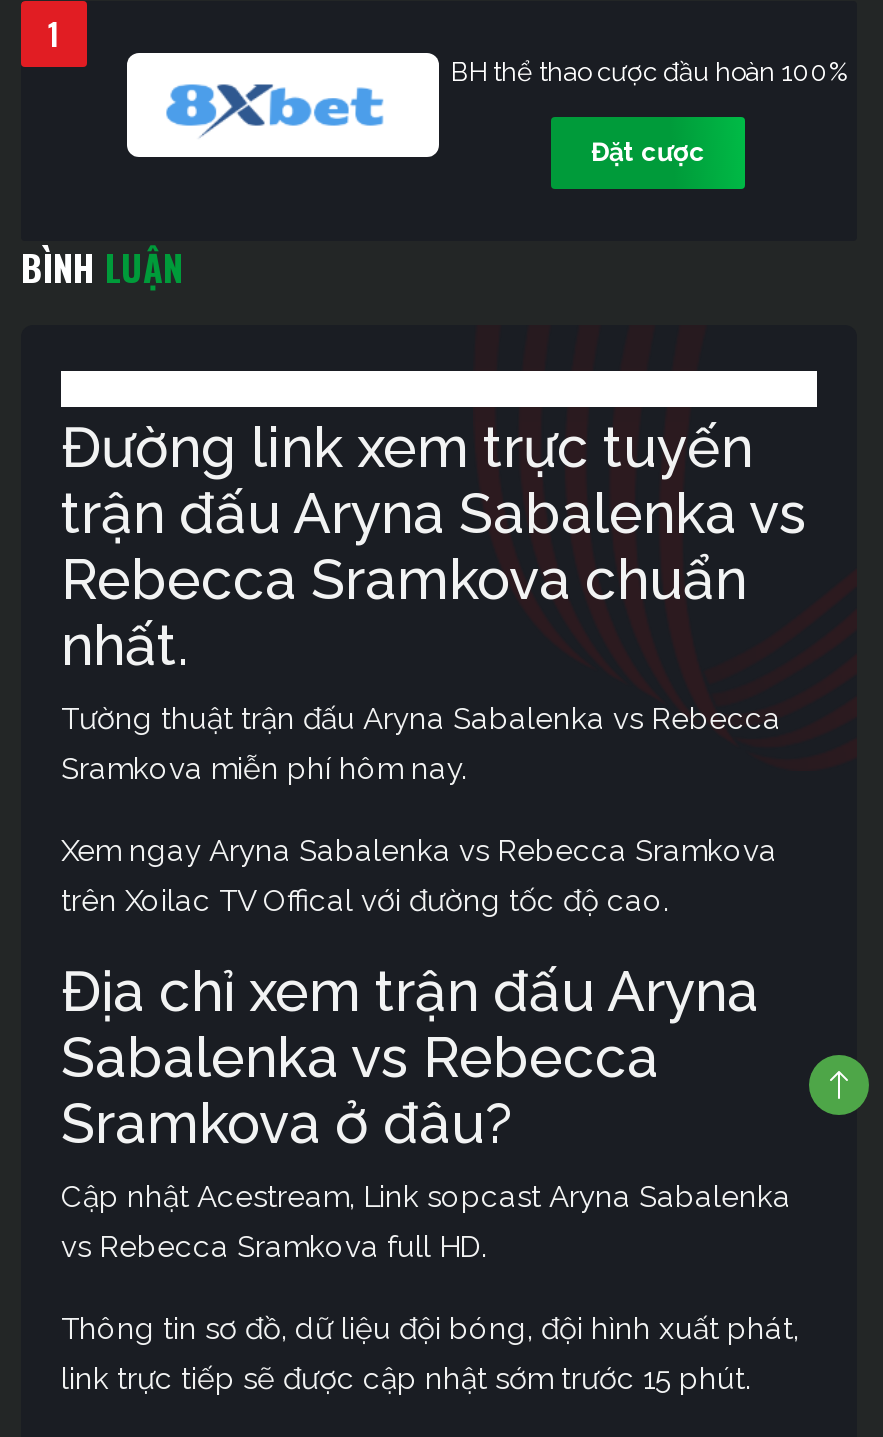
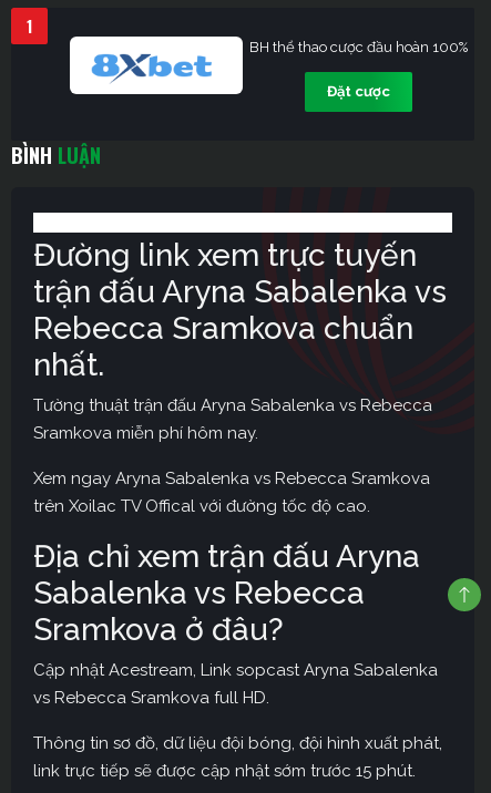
[807,1031,871,1117] [image] -> [447,577,482,625] [image]

